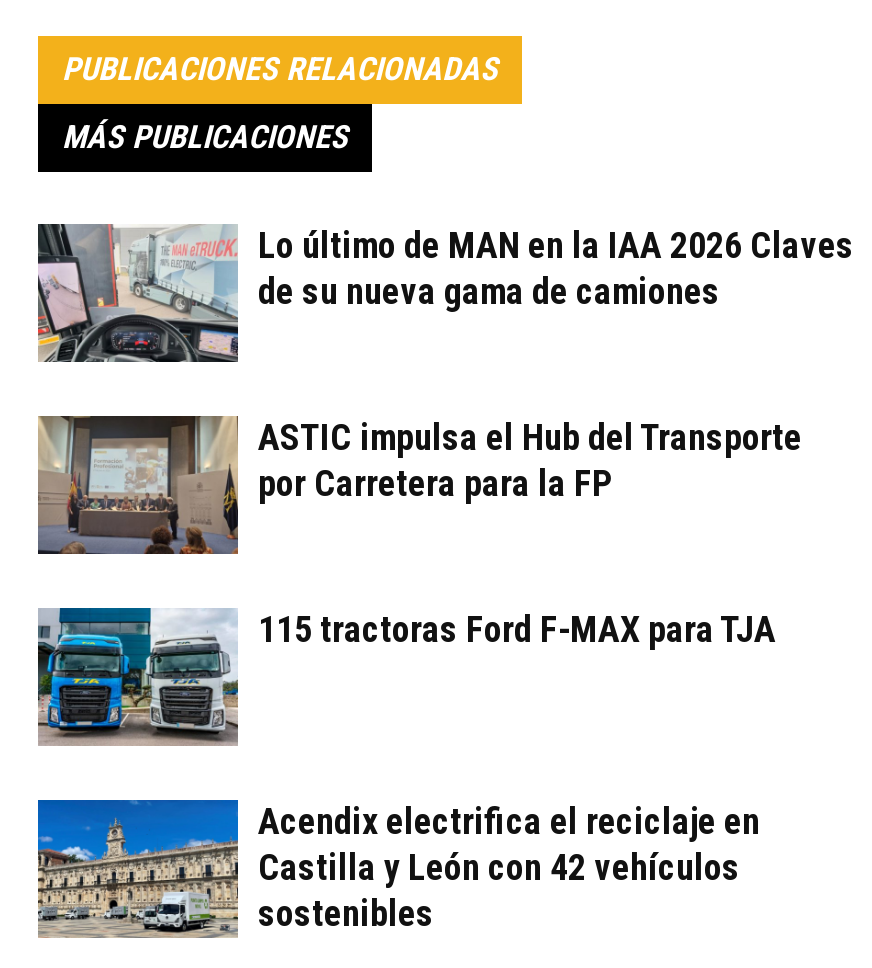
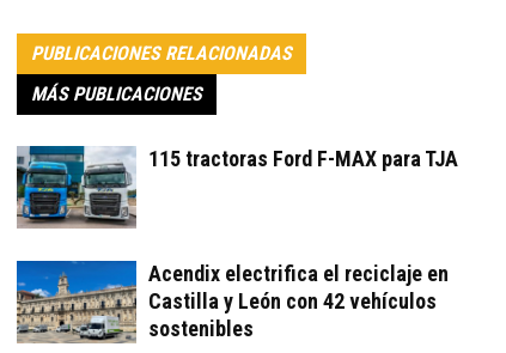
[38,224,854,505] [image] | Lo último de MAN en la IAA 2026 Claves | de su nueva gama de camiones | ASTIC impulsa el Hub del Transporte | por Carretera para la FP -> none
[38,414,238,554] [image] -> none

